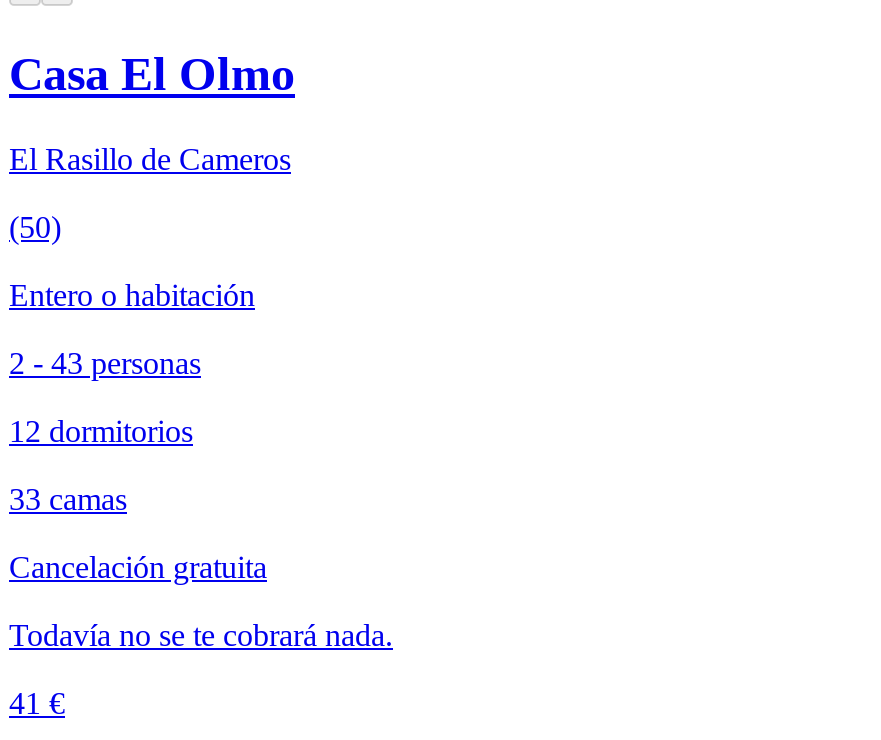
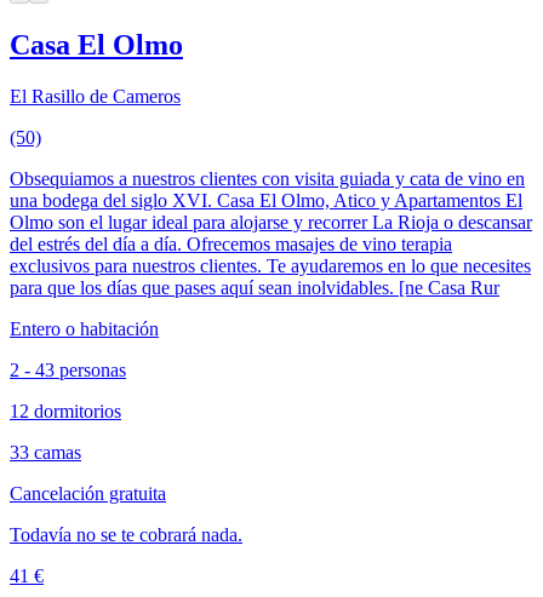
none -> [10,168,532,298] Obsequiamos a nuestros clientes con visita guiada y cata de vino en | una bodega del siglo XVI. Casa El Olmo, Atico y Apartamentos El | Olmo son el lugar ideal para alojarse y recorrer La Rioja o descansar | del estrés del día a día. Ofrecemos masajes de vino terapia | exclusivos para nuestros clientes. Te ayudaremos en lo que necesites | para que los días que pases aquí sean inolvidables. [ne Casa Rur

